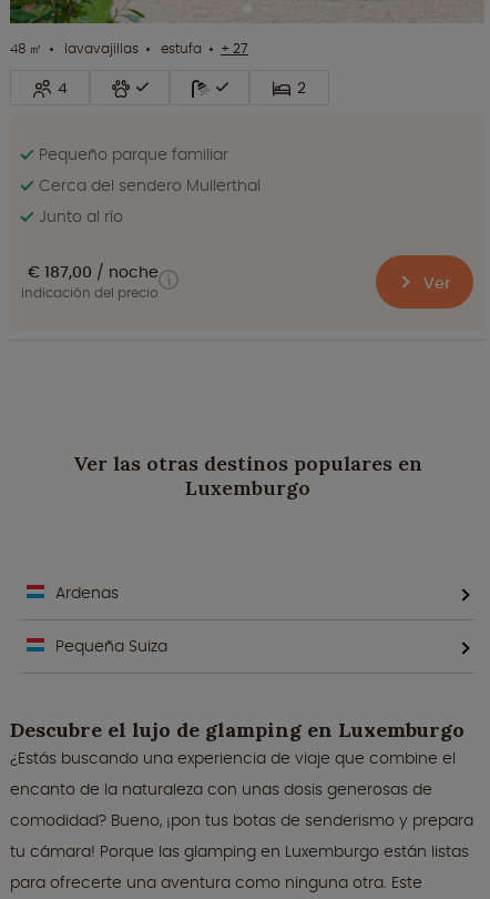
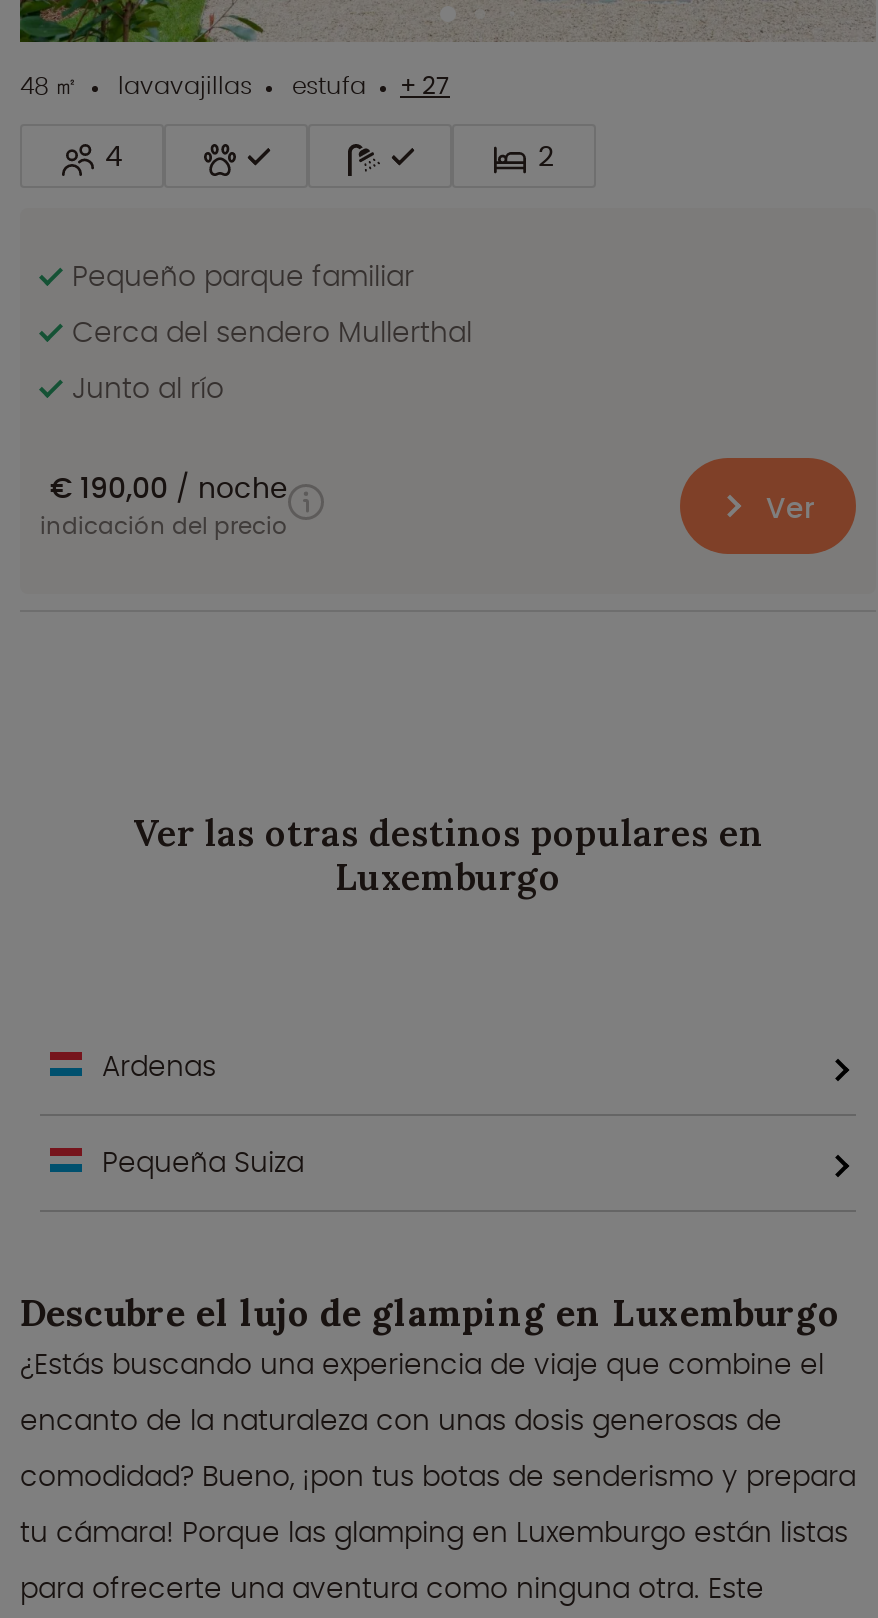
[28,260,159,282] € 187,00 noche -> [50,469,288,509] € 190,00 noche

